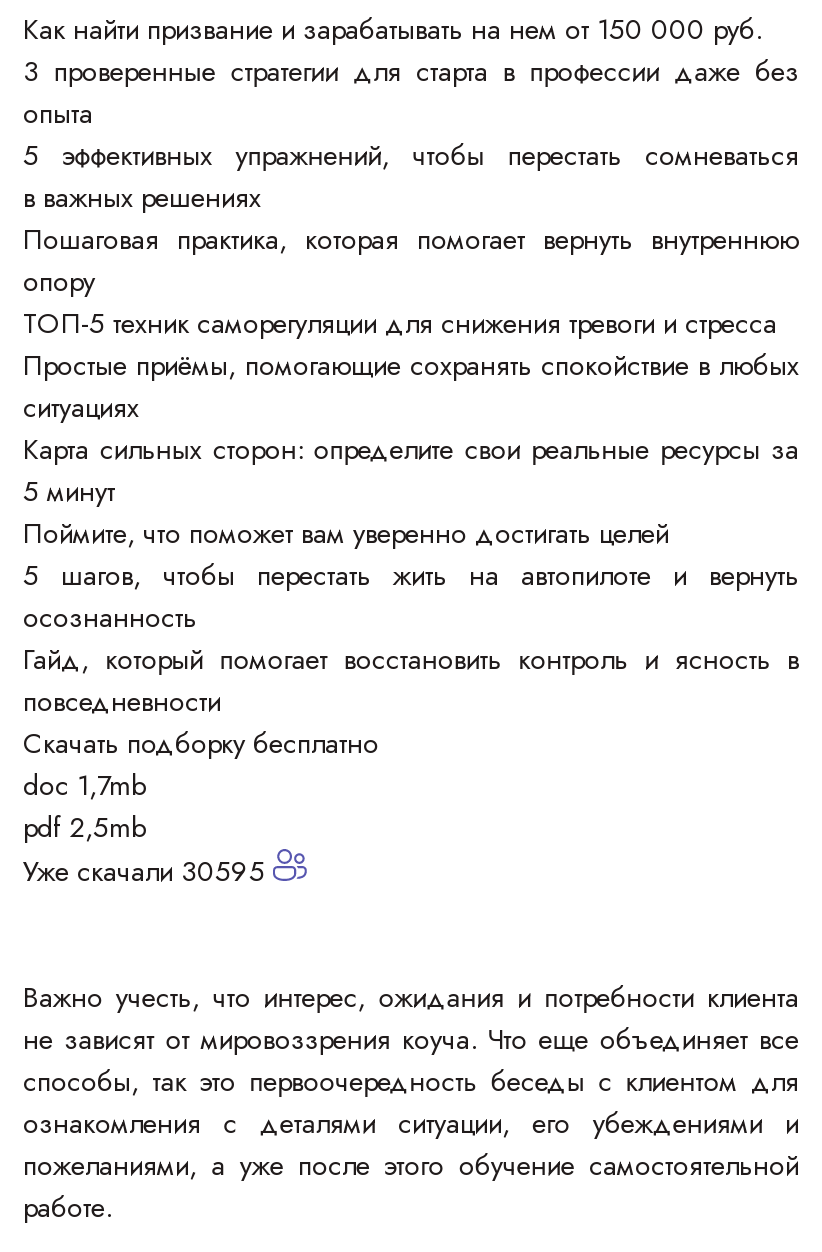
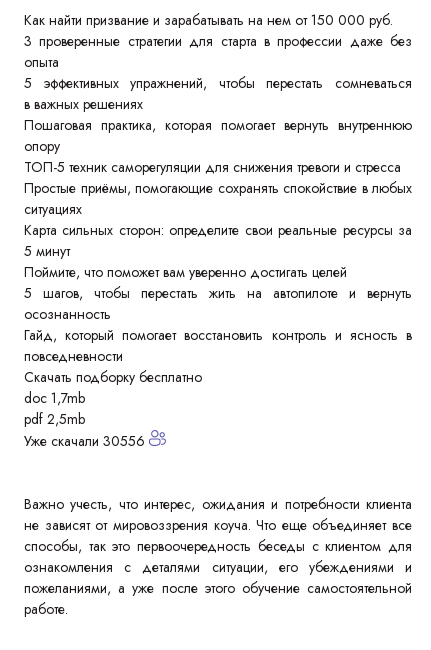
[23,851,273,891] Уже скачали 30595 -> [24,431,149,451] Уже скачали 30556

